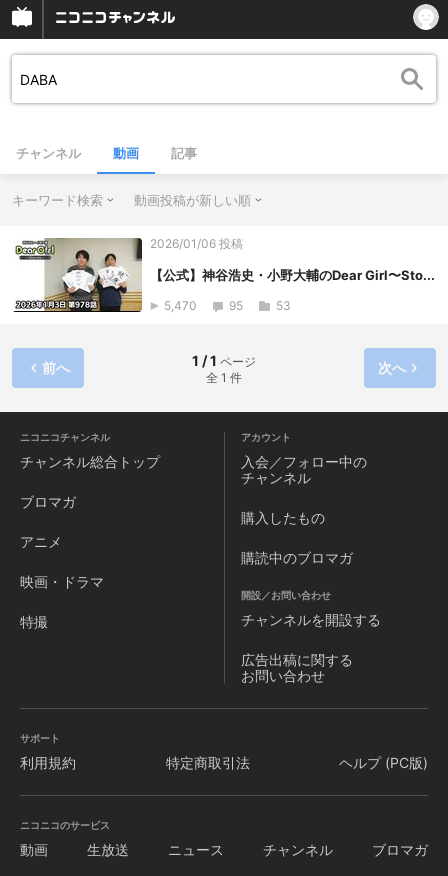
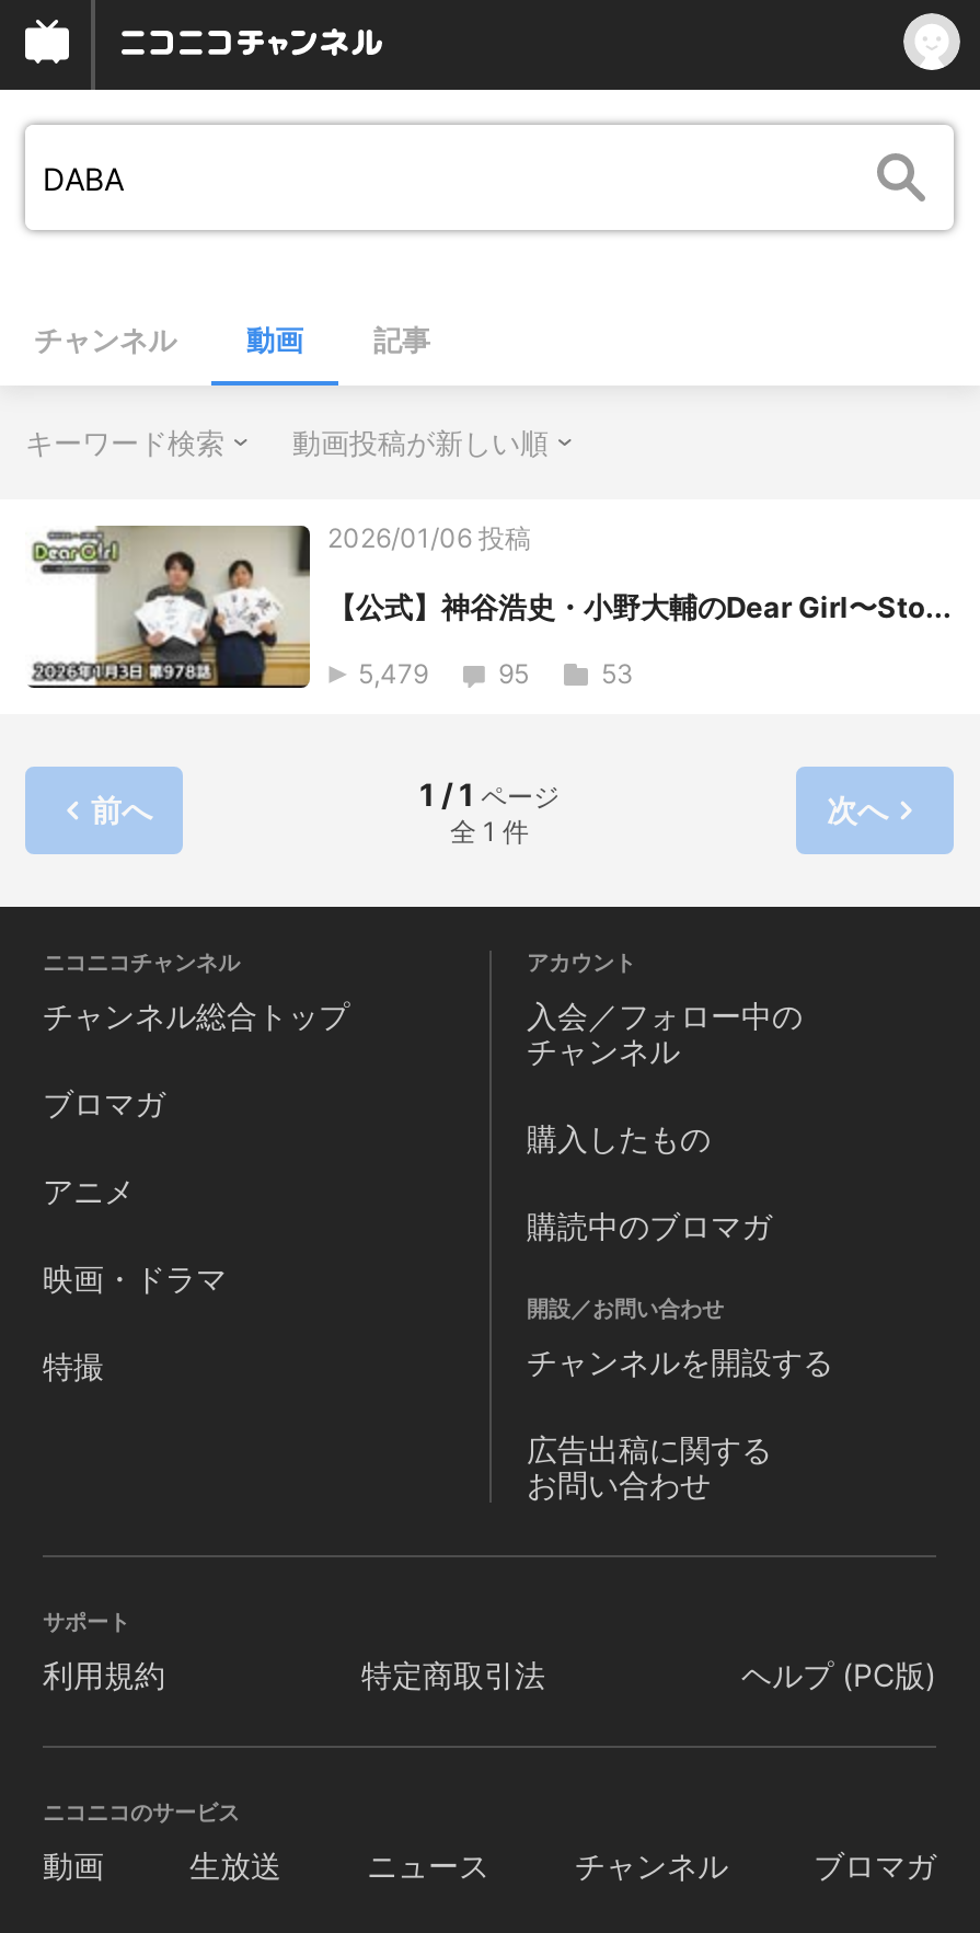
[164,298,197,313] 5,470 -> [358,657,428,690] 5,479

